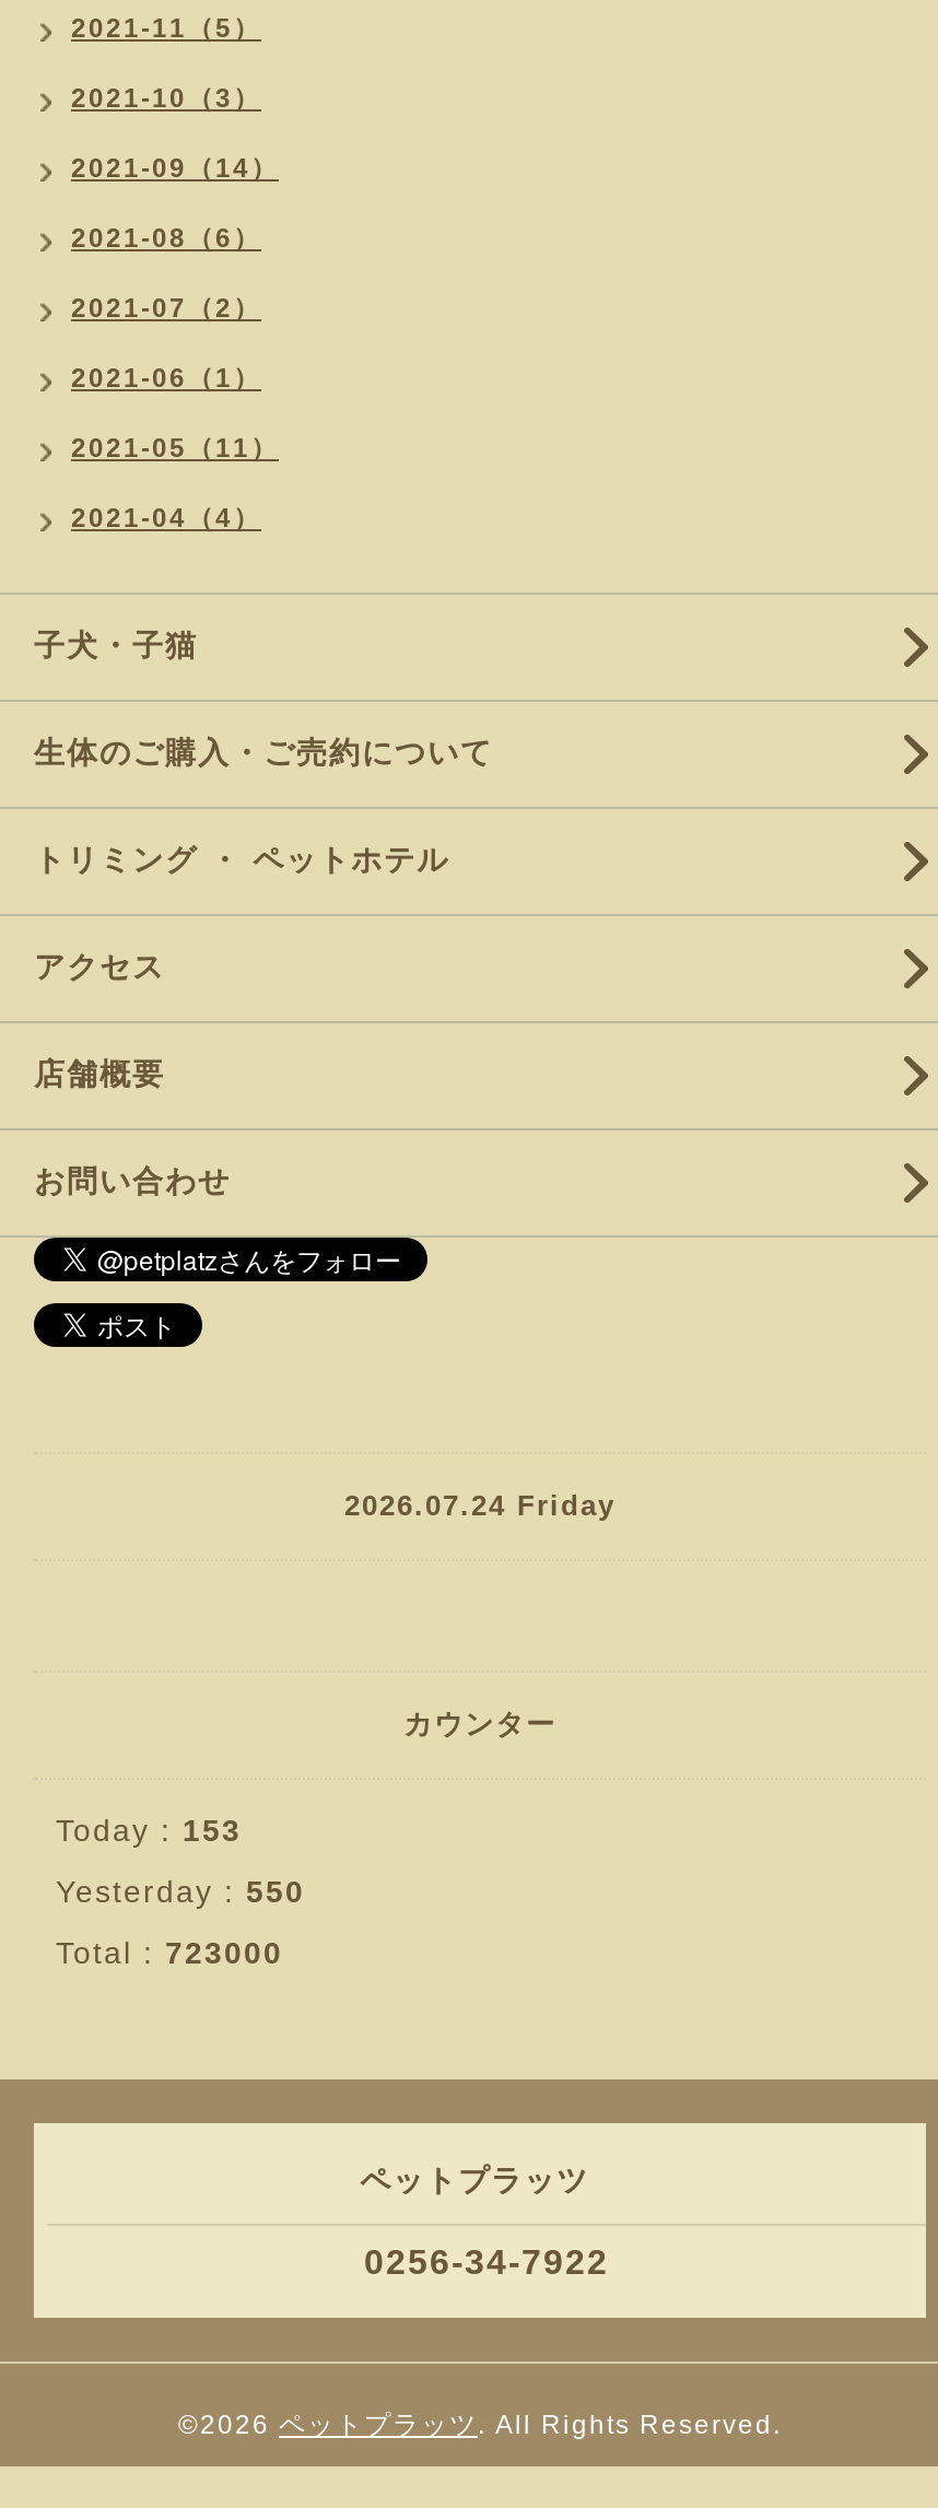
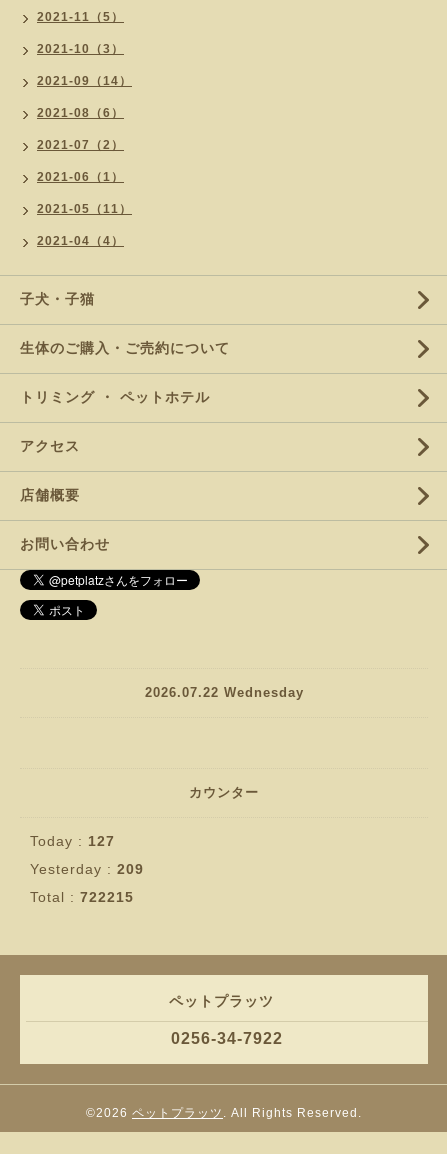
[344,1489,615,1522] 2026.07.24 Friday -> [144,685,303,700] 2026.07.22 Wednesday
[56,1812,242,1847] Today : 153 -> [30,832,115,848] Today : 127
[56,1873,305,1908] Yesterday : 550 -> [30,860,144,876] Yesterday : 209
[56,1934,283,1969] Total : 723000 -> [30,888,134,904] Total : 722215

